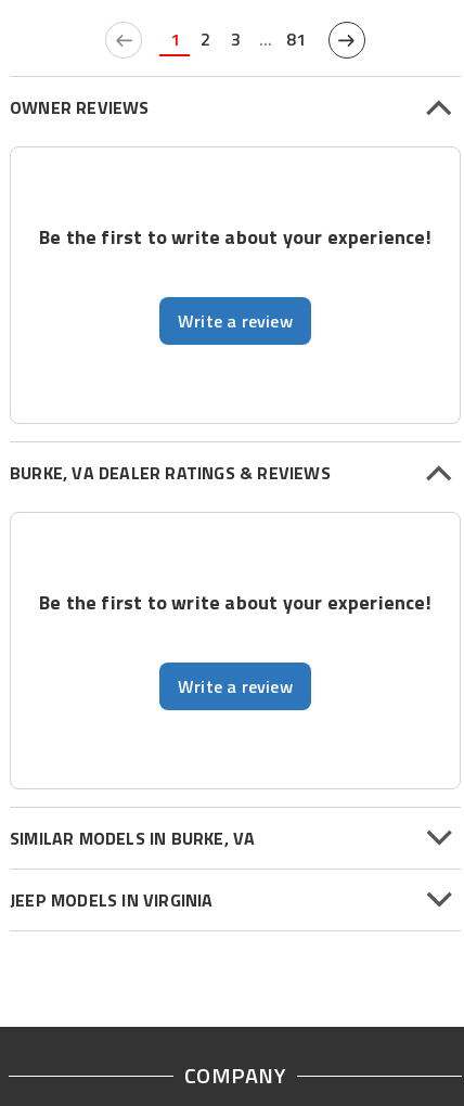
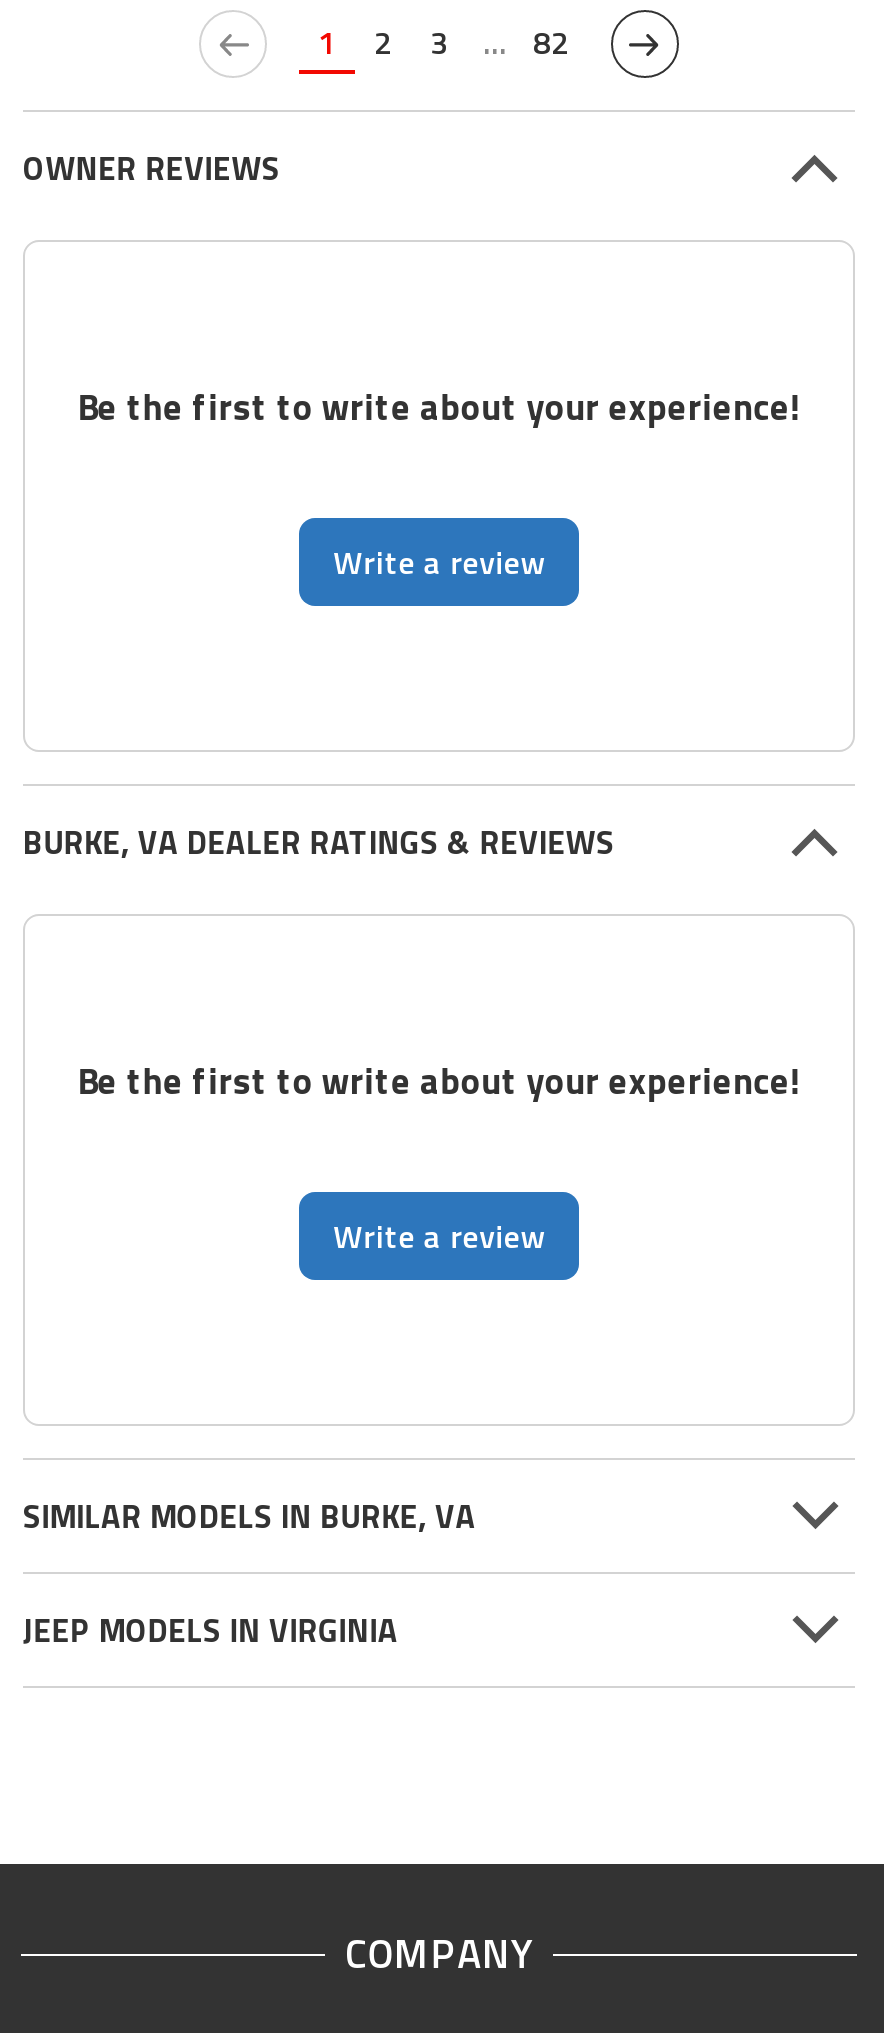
[170,26,306,52] 1 2 3 ... 81 -> [318,18,569,66] 1 2 3 ... 82

